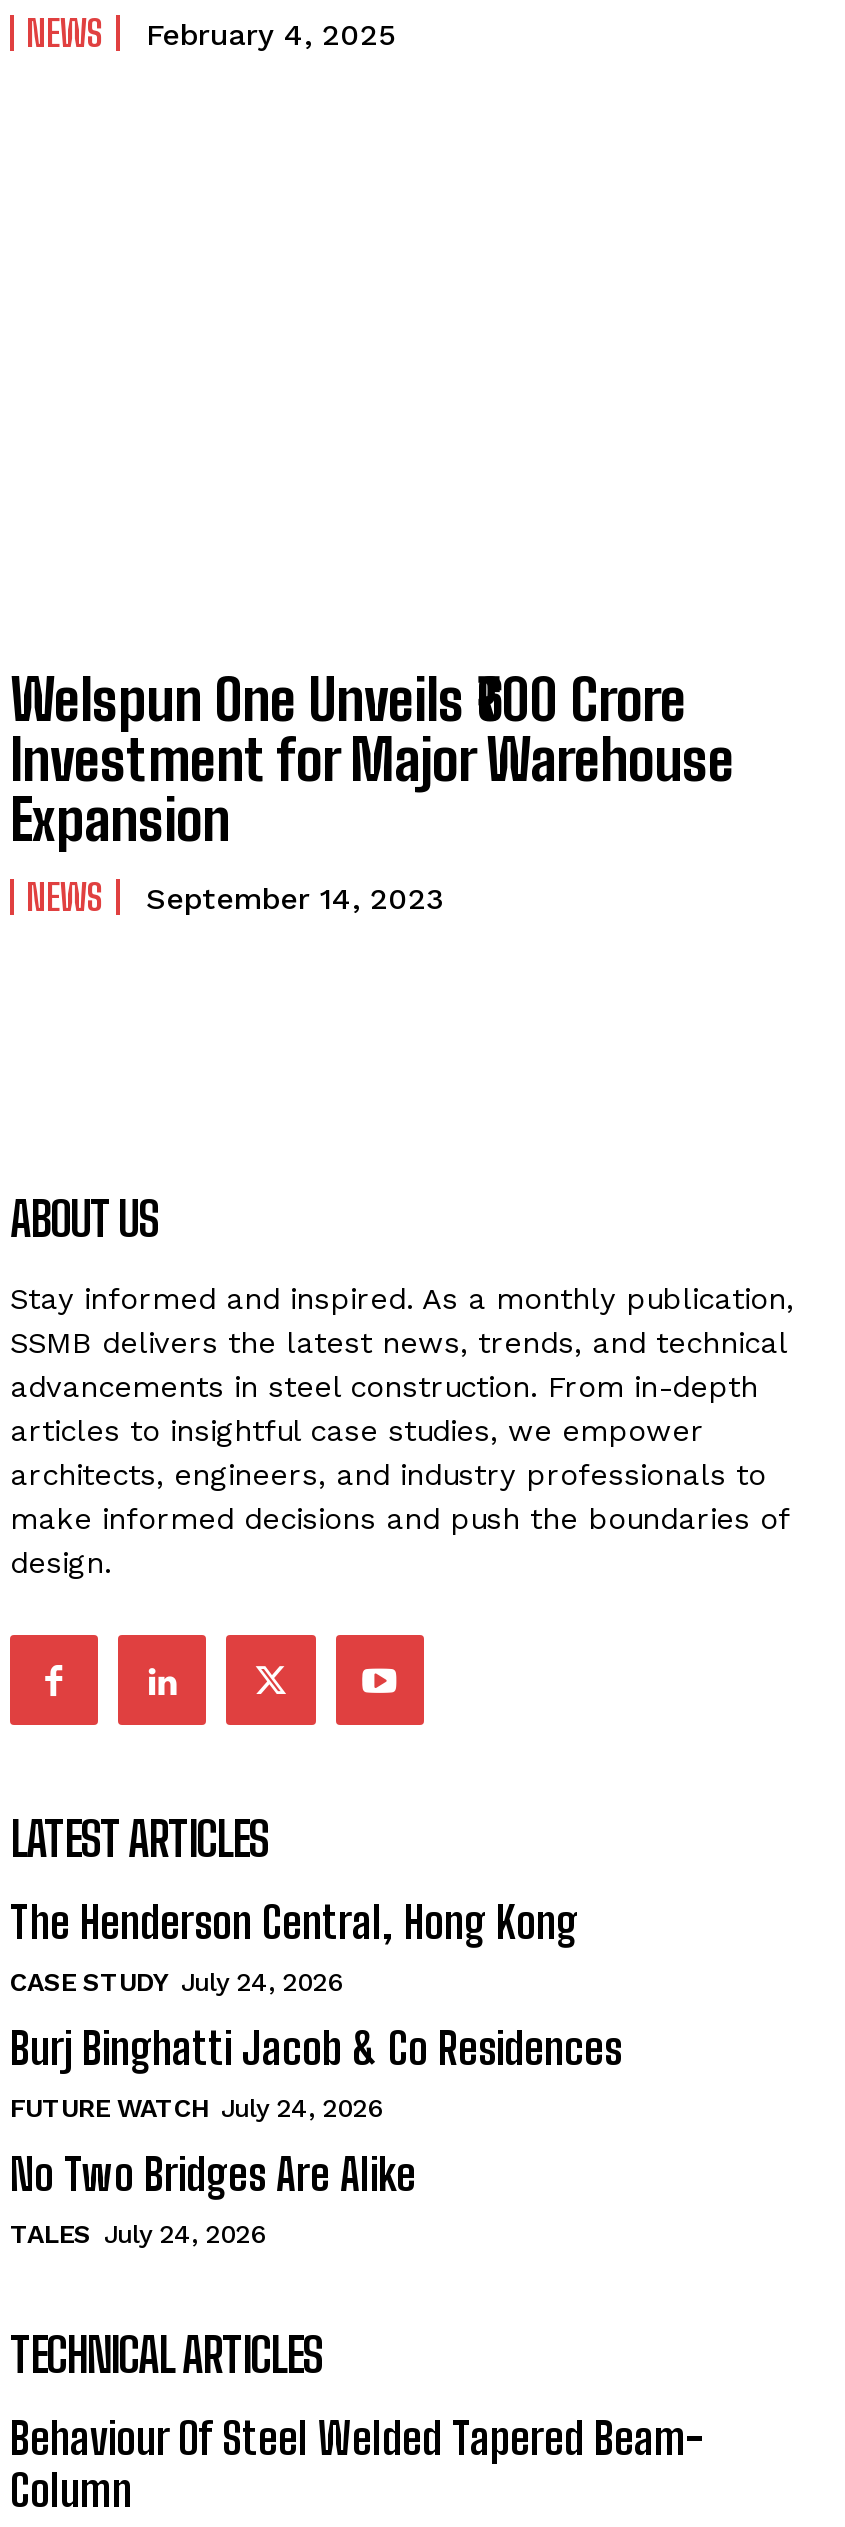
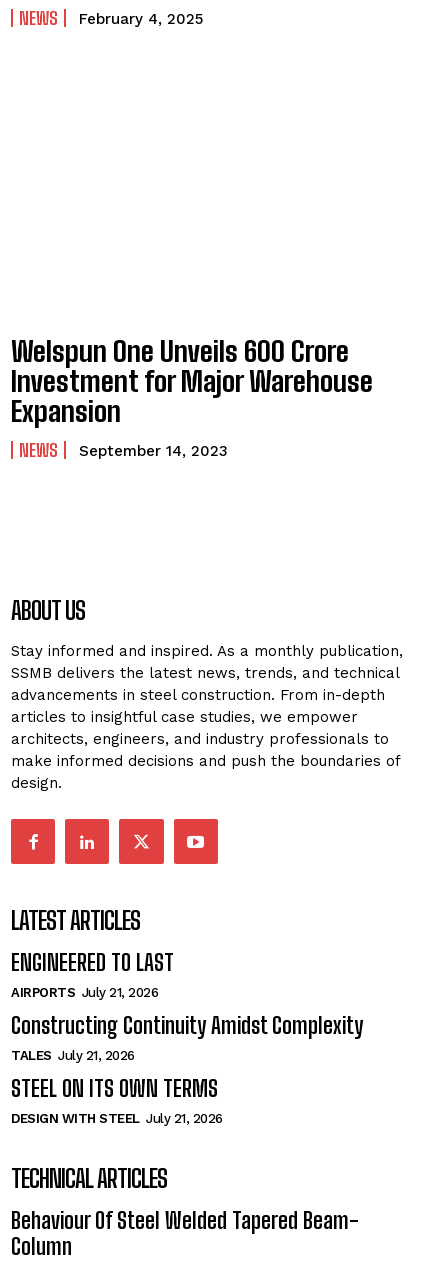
[10,1894,622,2248] The Henderson Central, Hong Kong | CASE STUDY July 24, 2026 | Burj Binghatti Jacob & Co Residences | FUTURE WATCH July 24, 2026 | No Two Bridges Are Alike | TALES July 24, 2026 -> [11,949,363,1126] ENGINEERED TO LAST | AIRPORTS July 21, 2026 | Constructing Continuity Amidst Complexity | TALES July 21, 2026 | STEEL ON ITS OWN TERMS | DESIGN WITH STEEL July 21, 2026

